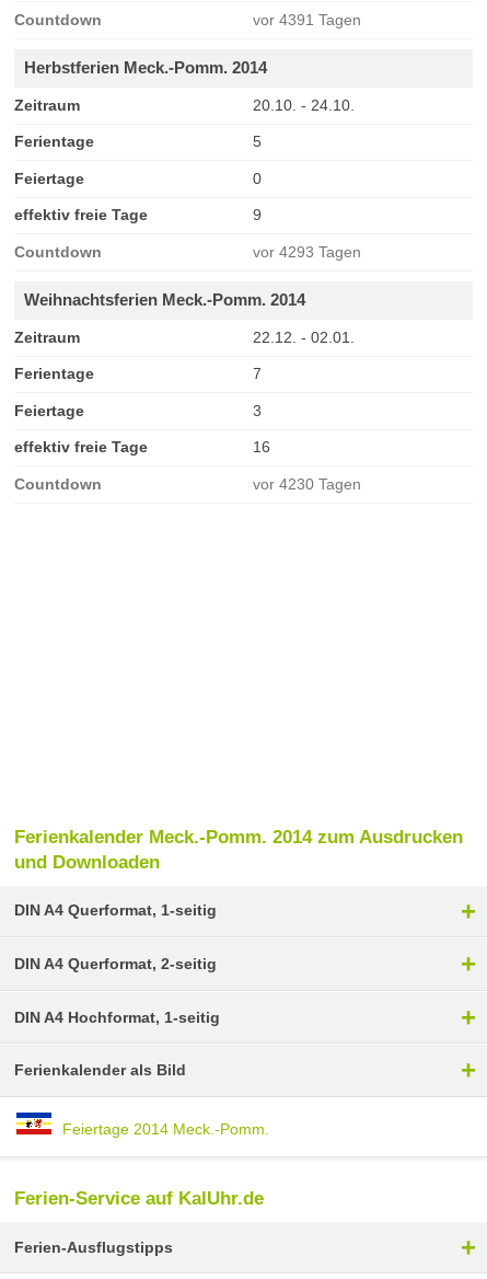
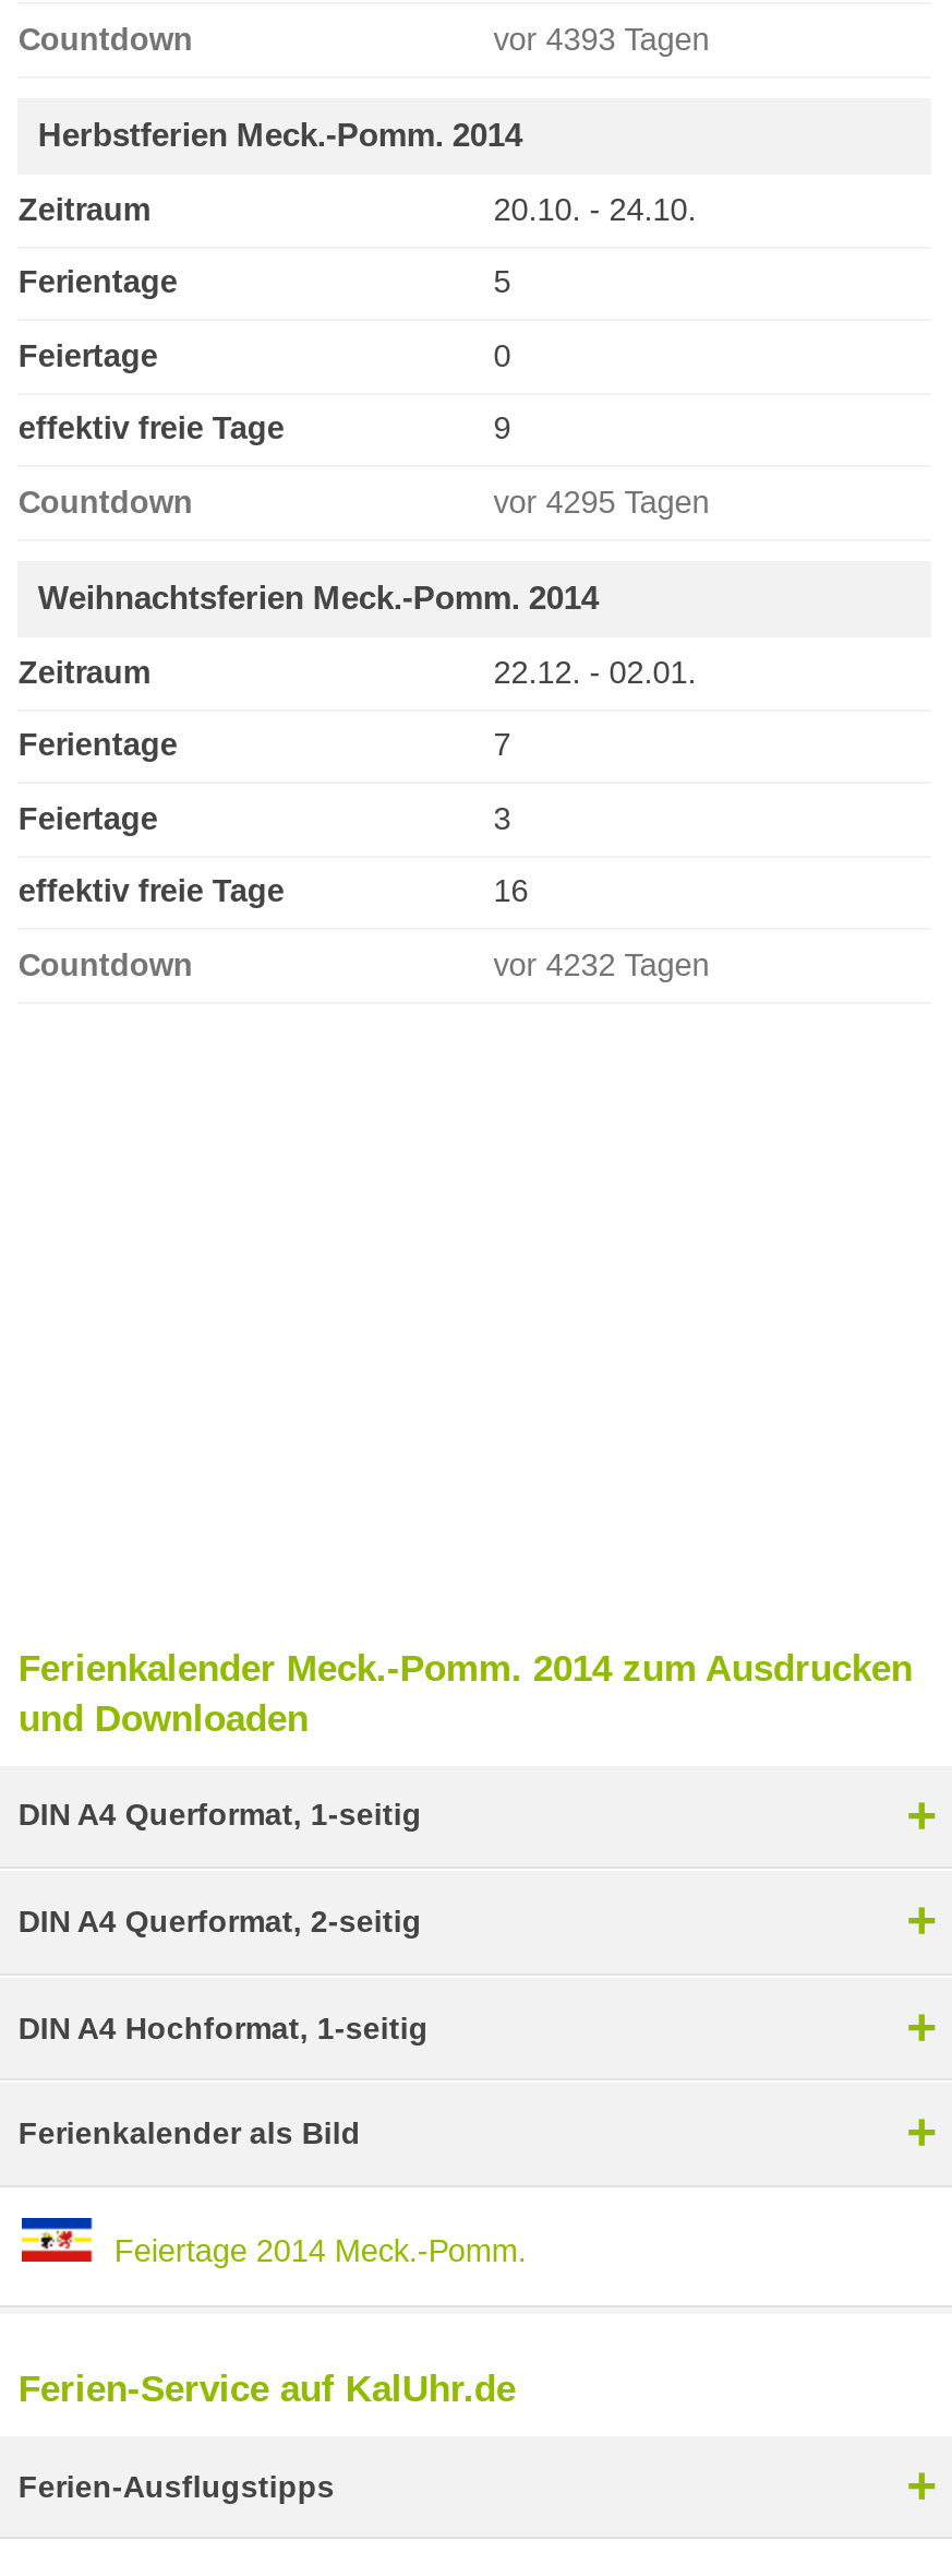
[253,11,361,28] vor 4391 Tagen -> [493,21,709,56] vor 4393 Tagen
[253,243,361,260] vor 4293 Tagen -> [493,484,709,519] vor 4295 Tagen
[253,475,361,493] vor 4230 Tagen -> [493,947,709,982] vor 4232 Tagen

